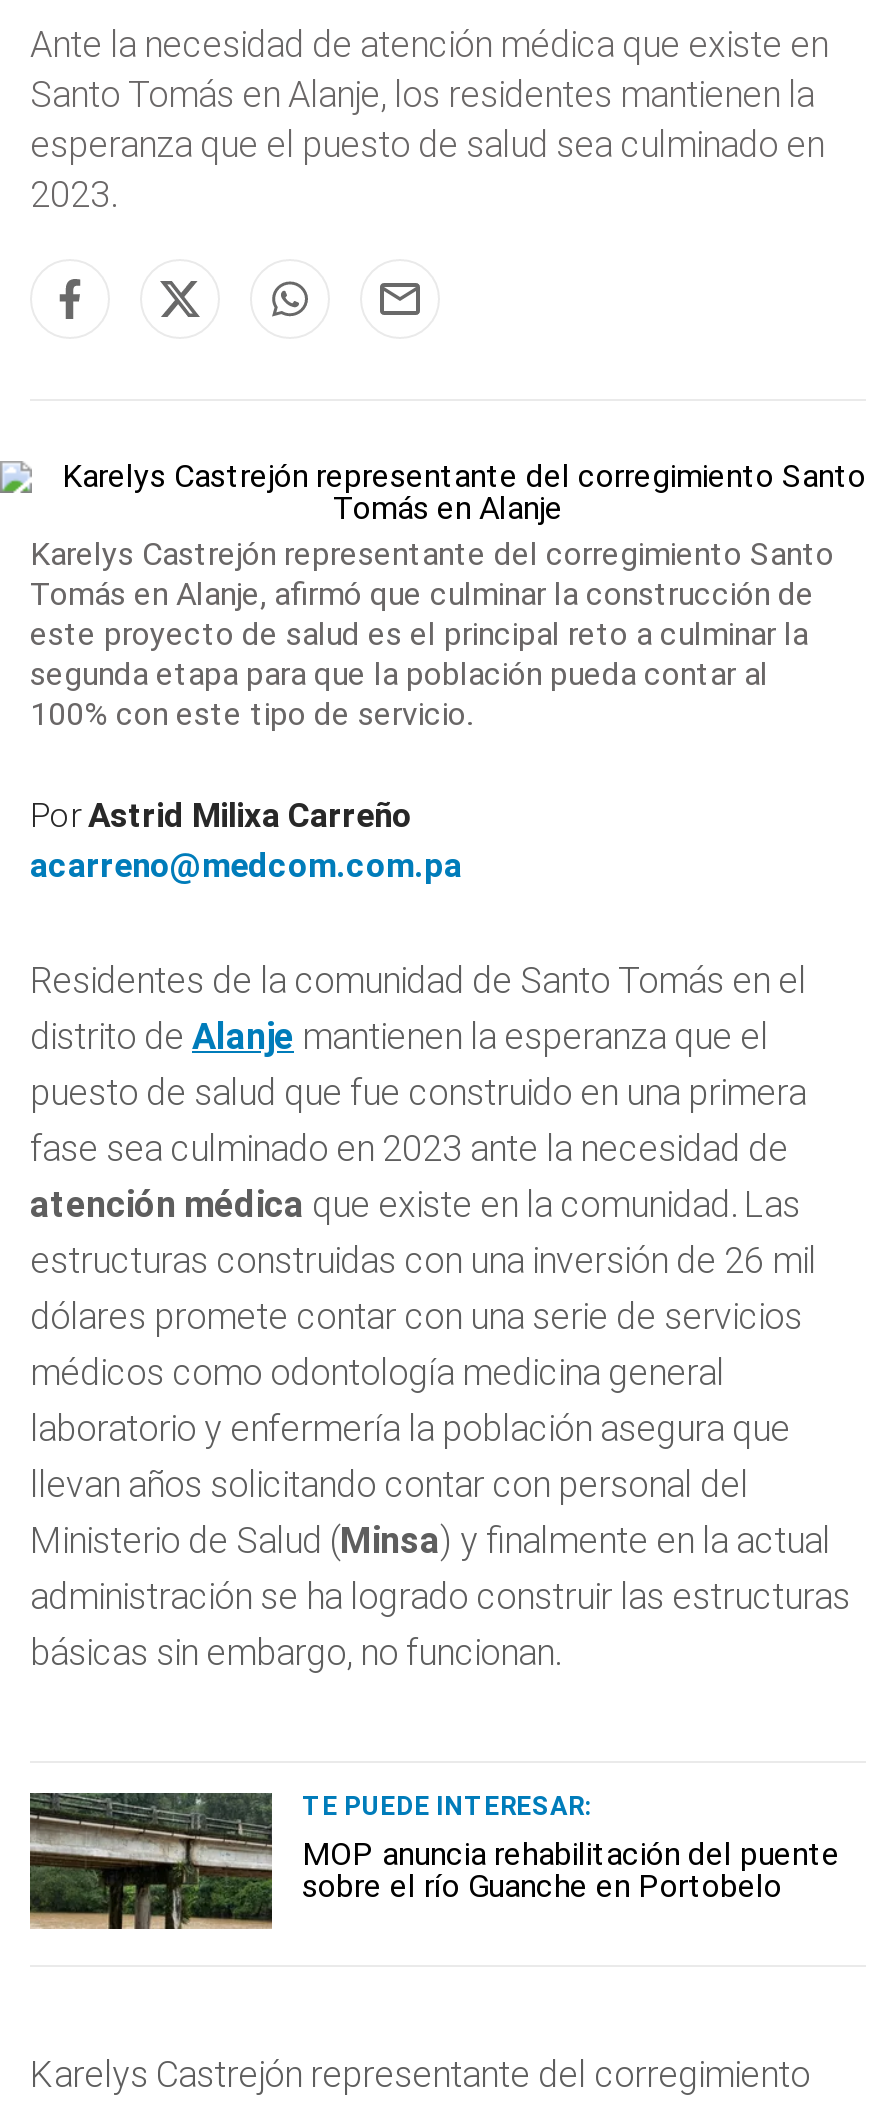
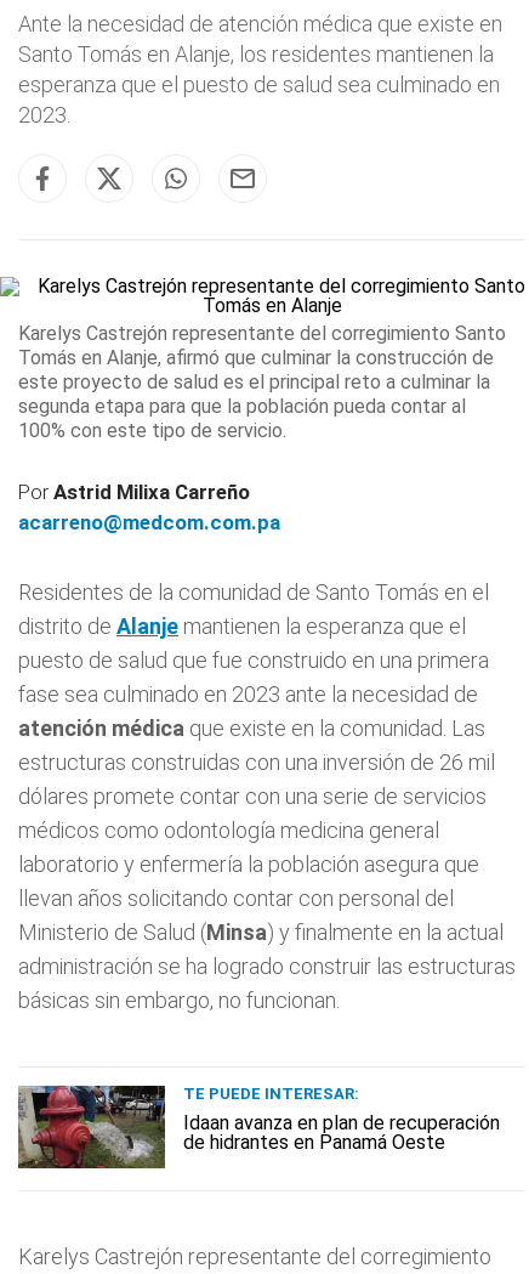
[28,1791,840,1931] [image] | MOP anuncia rehabilitación del puente | sobre el río Guanche en Portobelo -> [17,1085,500,1170] [image] | Idaan avanza en plan de recuperación | de hidrantes en Panamá Oeste

